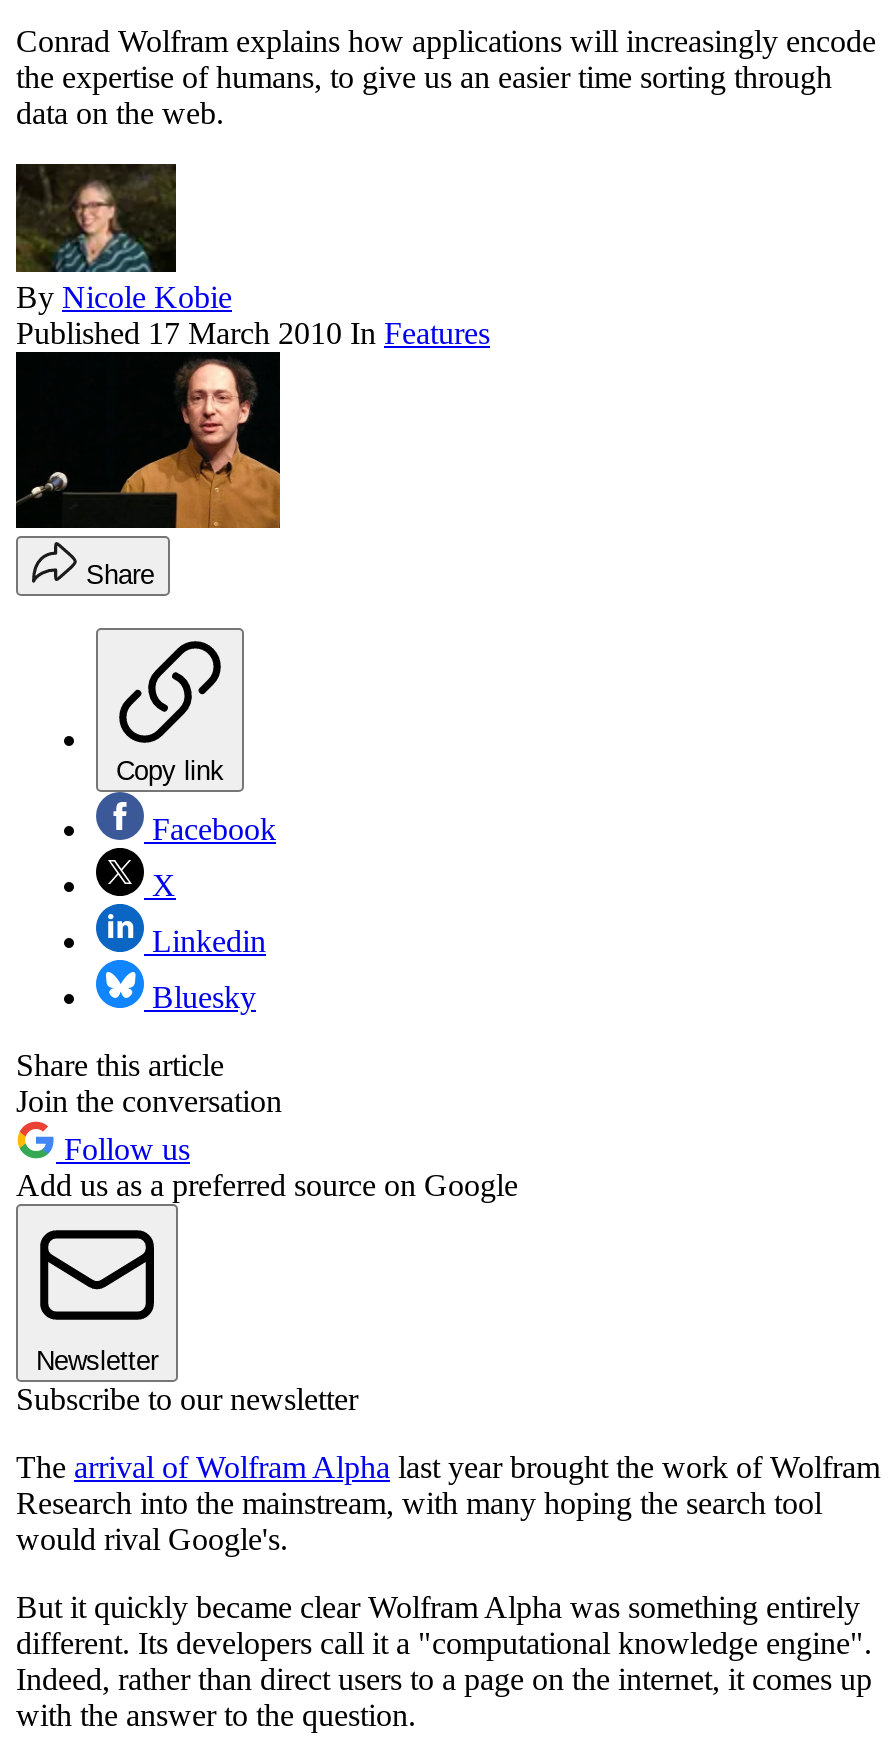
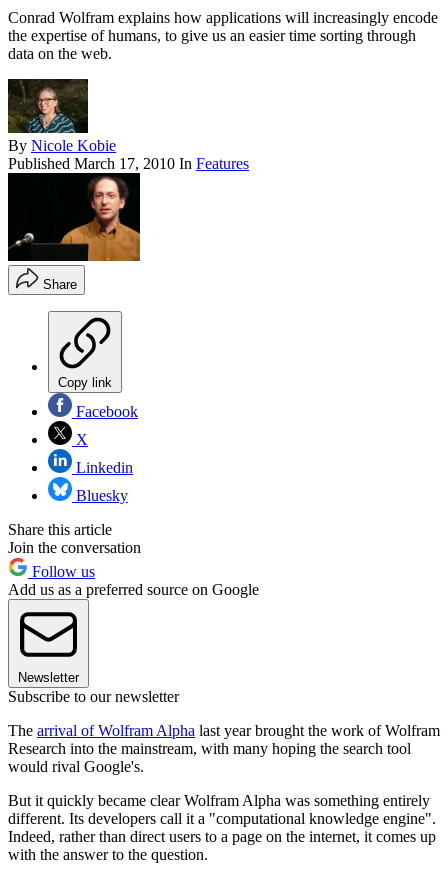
[16,317,490,351] Published 17 March 2010 In Features -> [8,155,249,172] Published March 17, 2010 In Features

